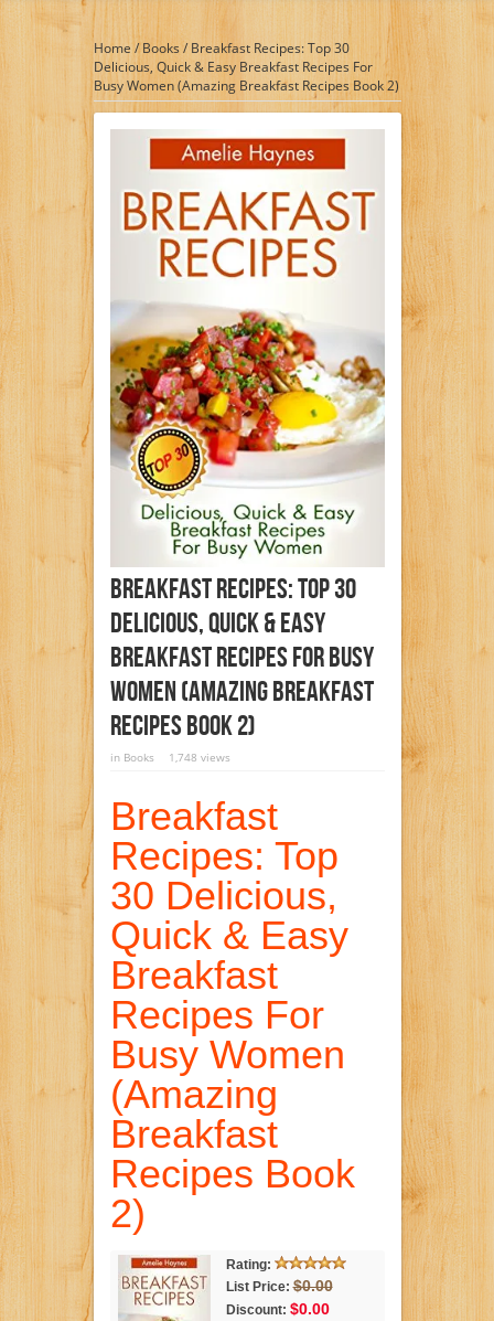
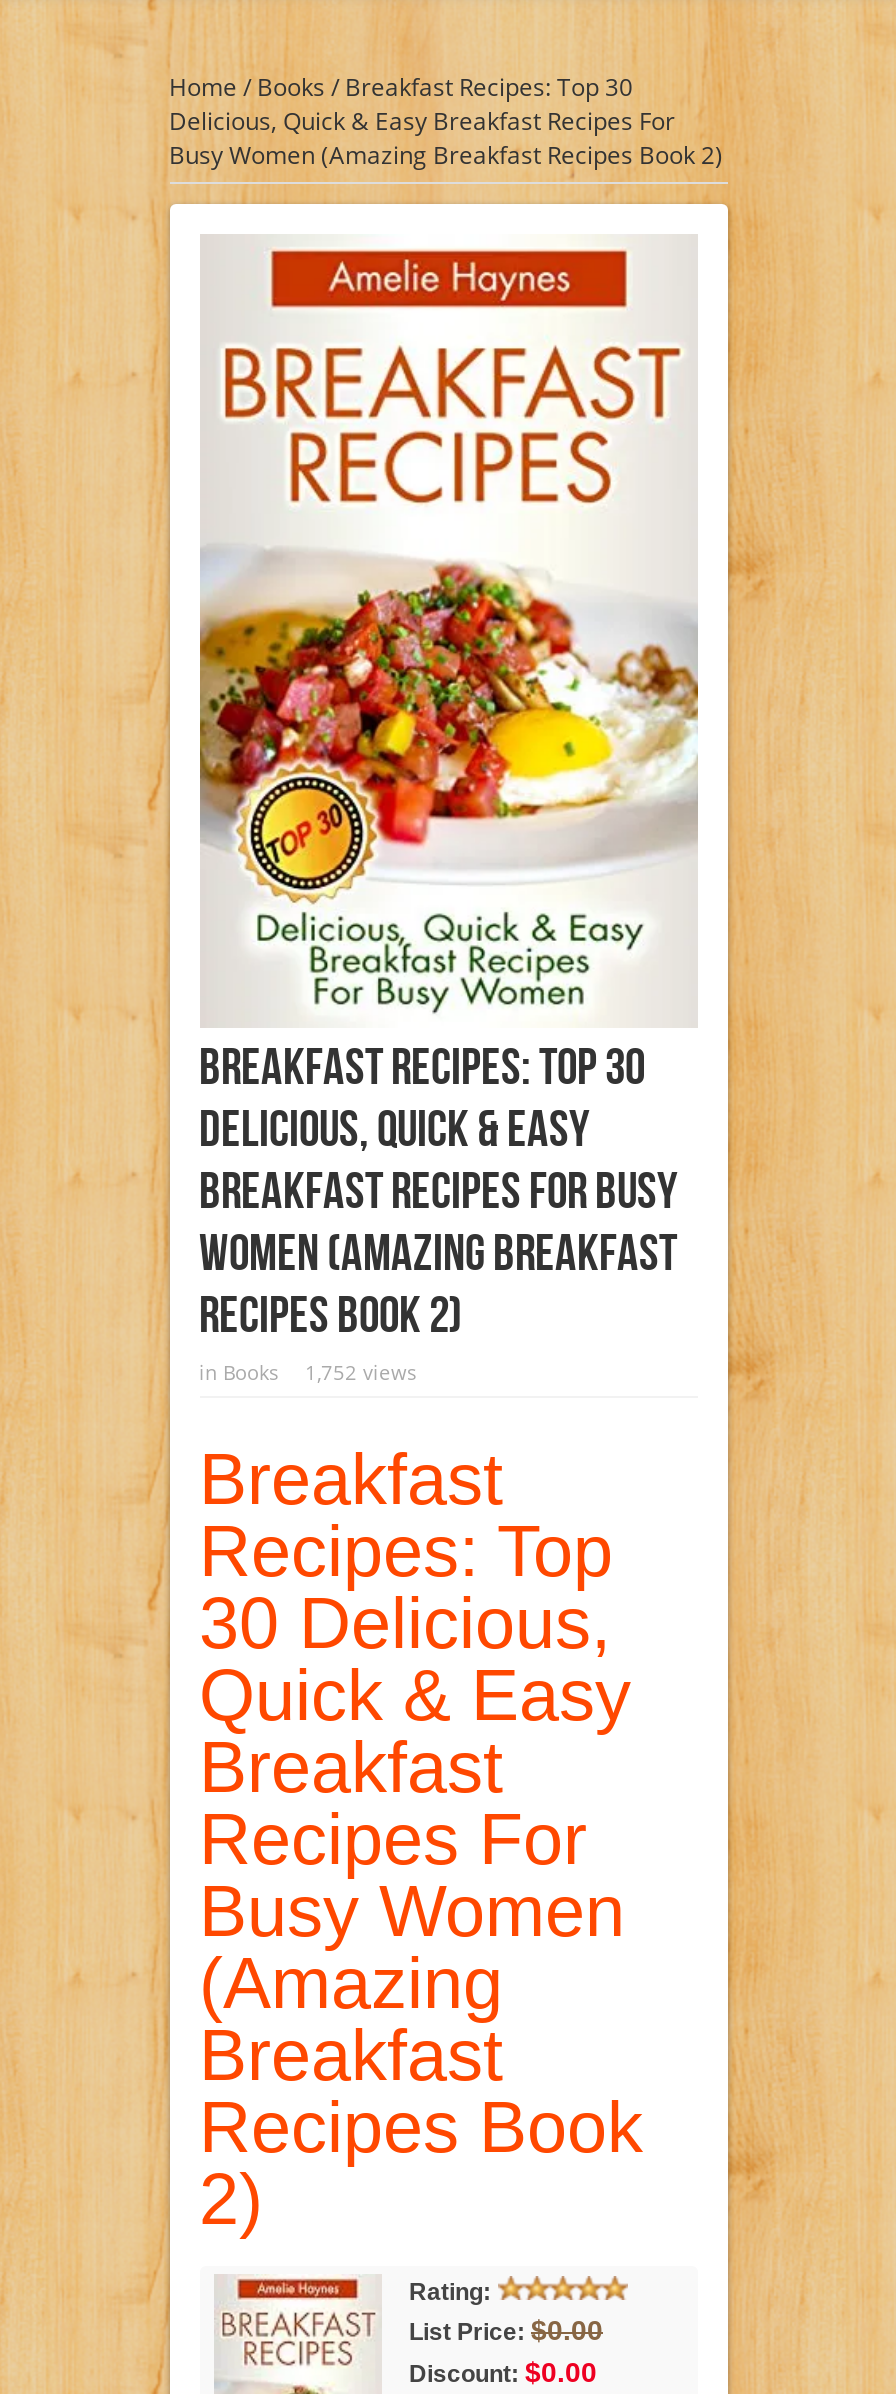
[110,750,230,765] in Books 1,748 views -> [199,1359,417,1387] in Books 1,752 views

